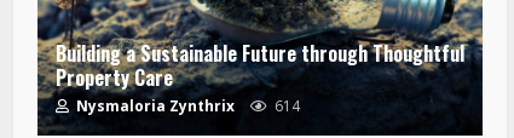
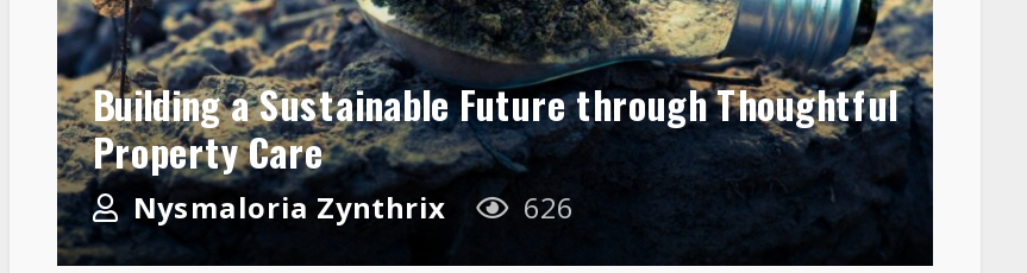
[73,95,300,116] Nysmaloria Zynthrix 614 -> [126,187,574,227] Nysmaloria Zynthrix 626

